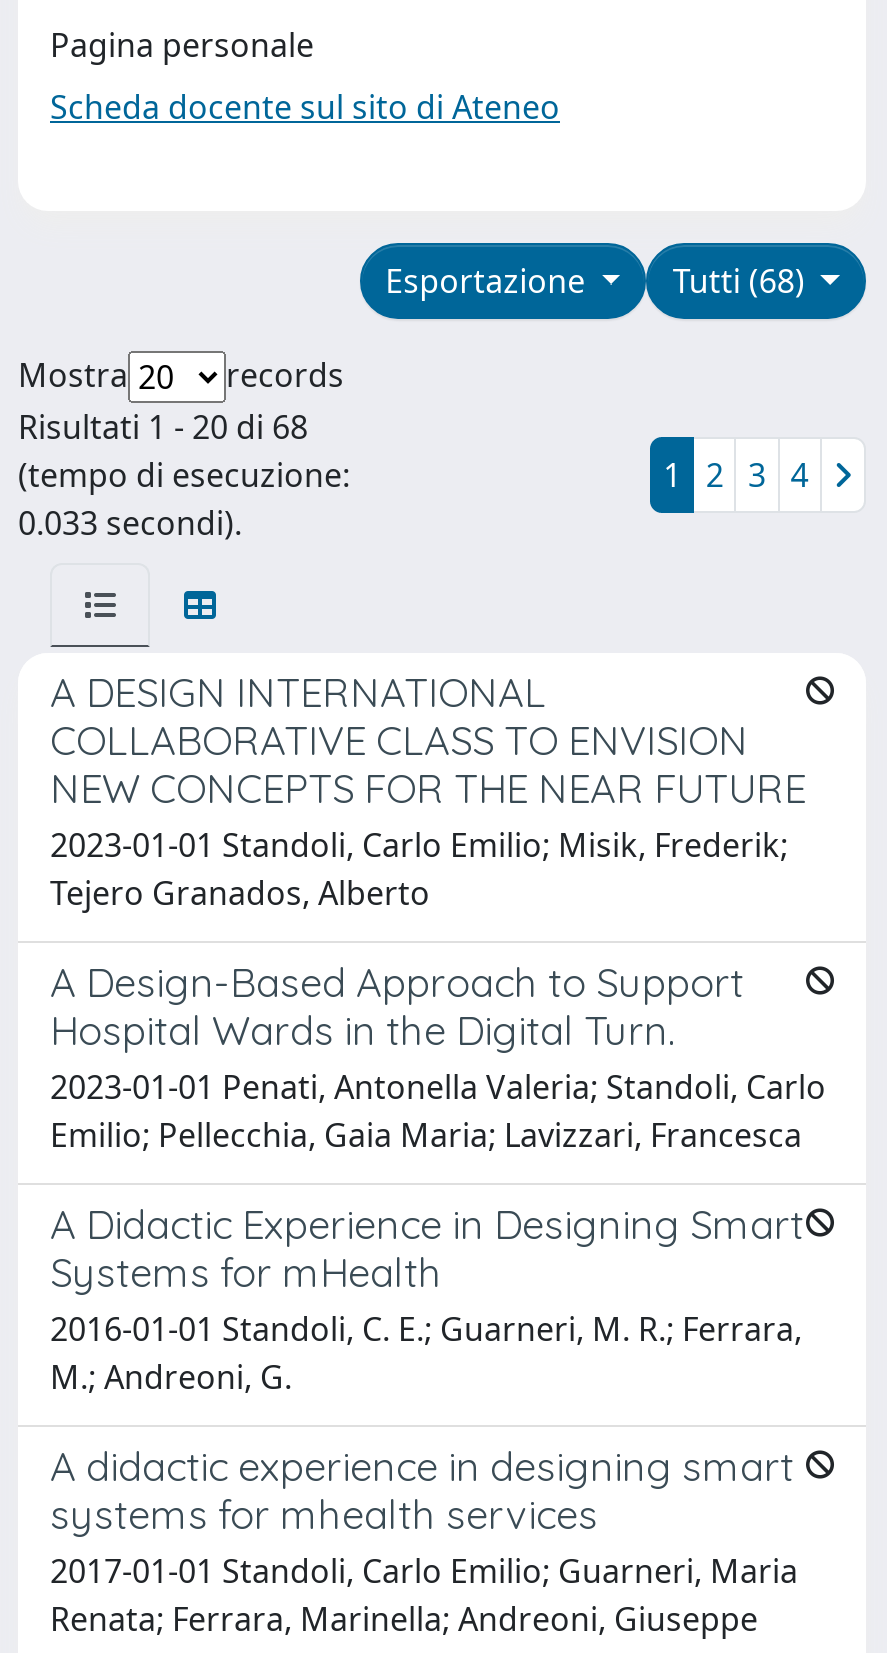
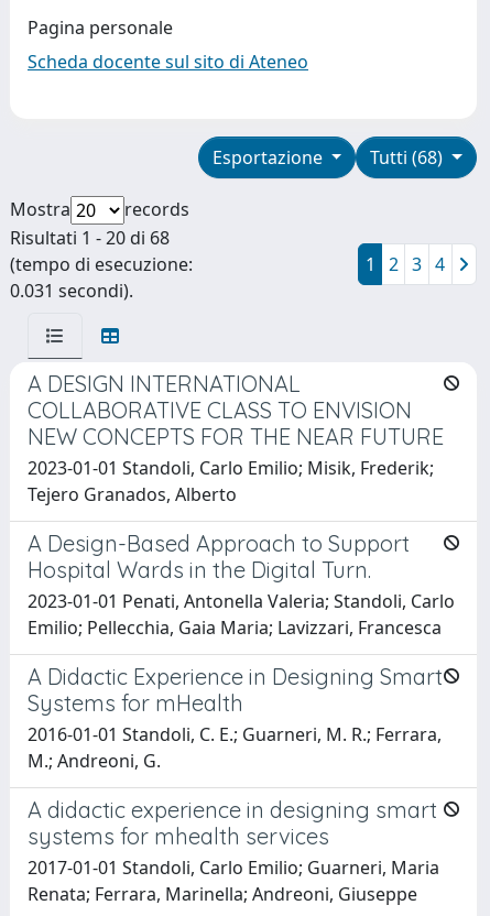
[18,501,242,545] 0.033 secondi). -> [10,278,133,303] 0.031 secondi).

